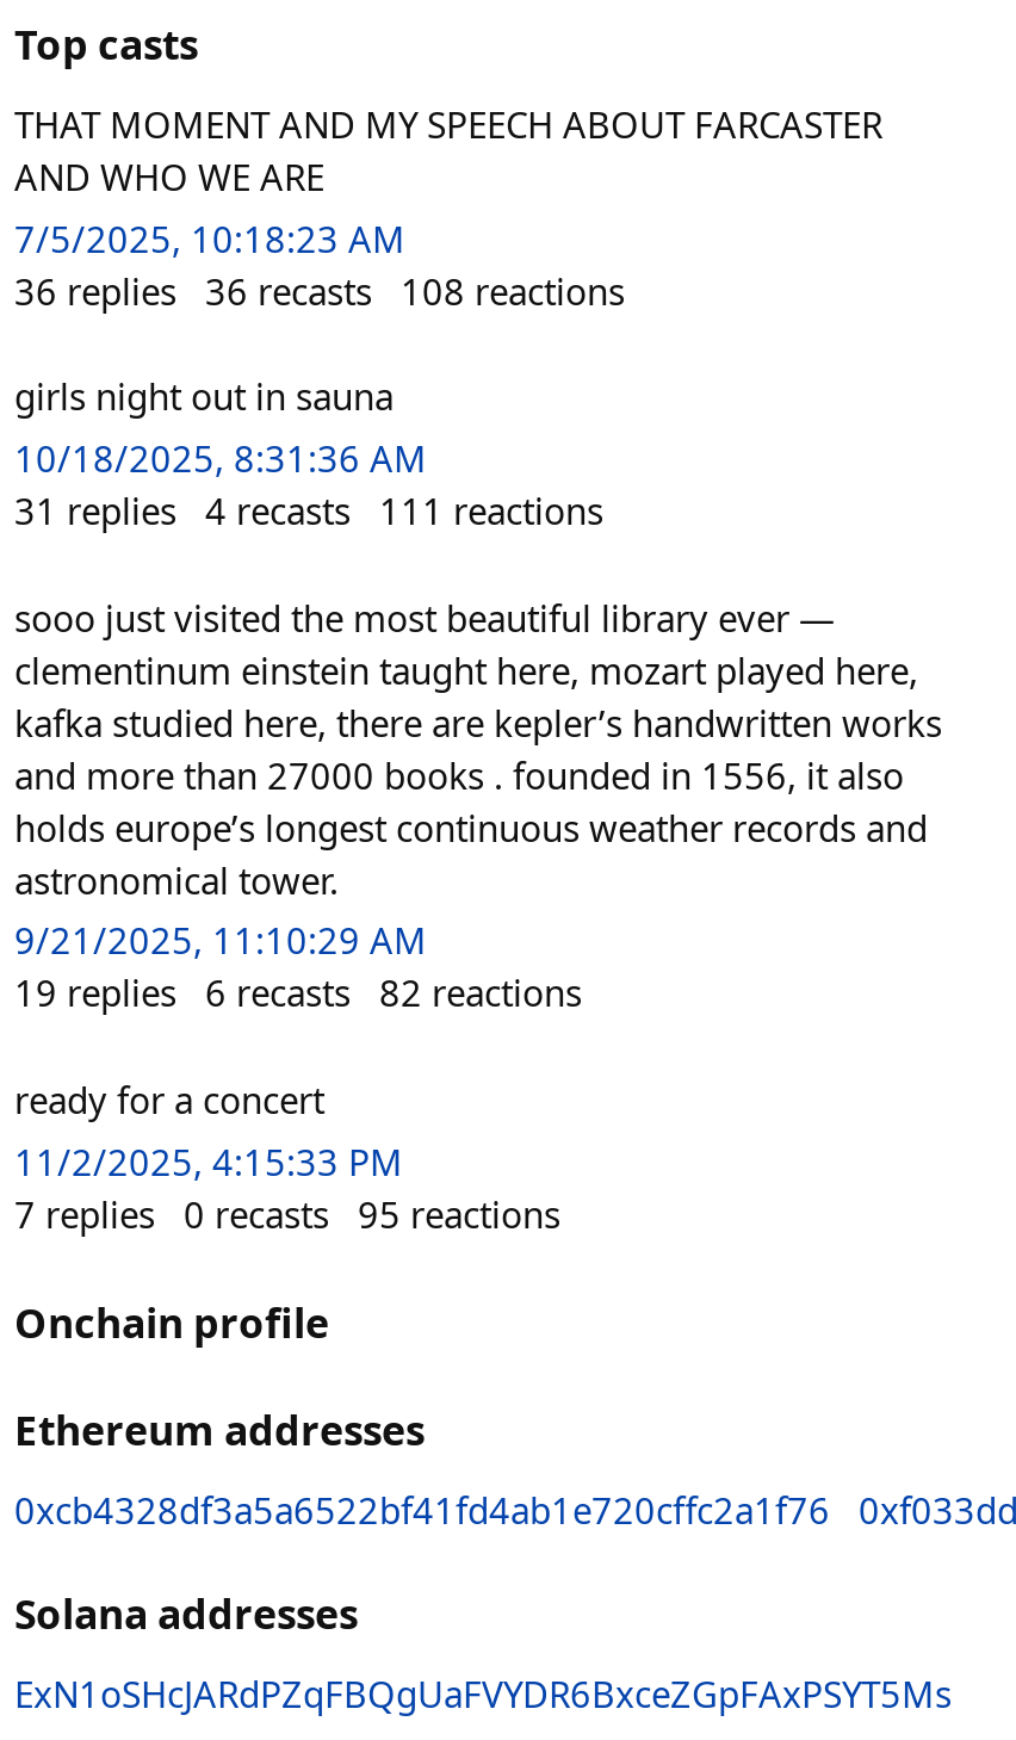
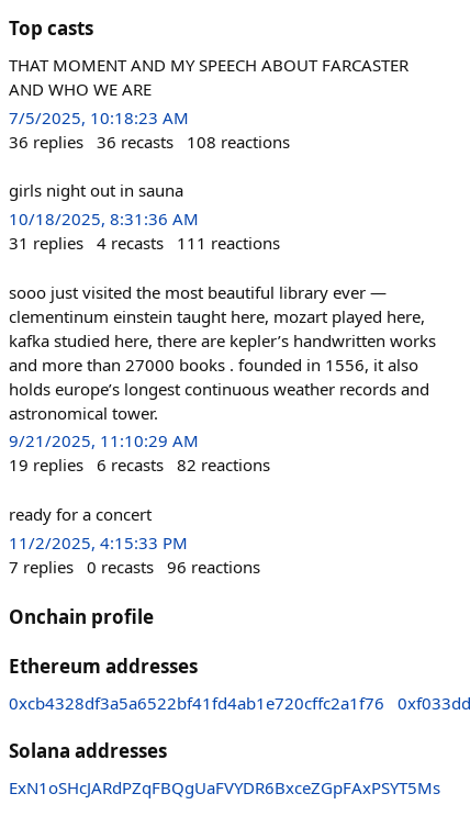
[14,1189,560,1237] 7 replies 0 recasts 95 reactions -> [9,555,260,577] 7 replies 0 recasts 96 reactions

